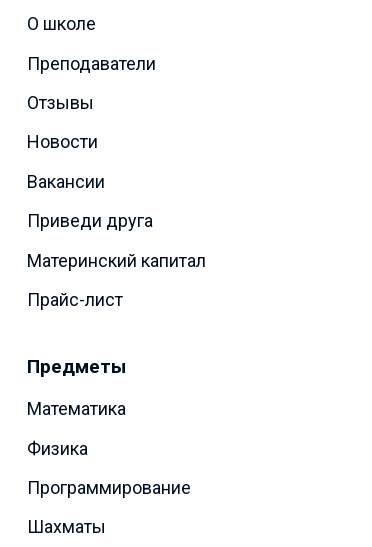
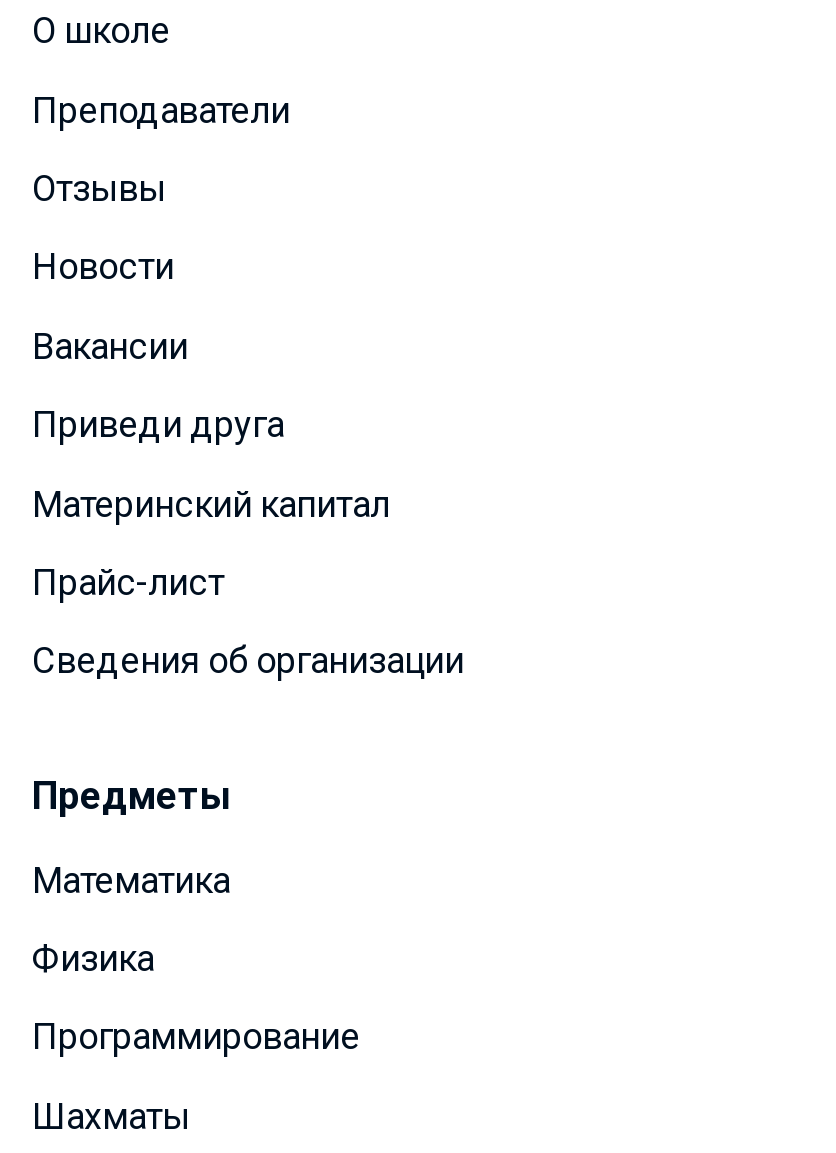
none -> [32,640,464,682] Сведения об организации

